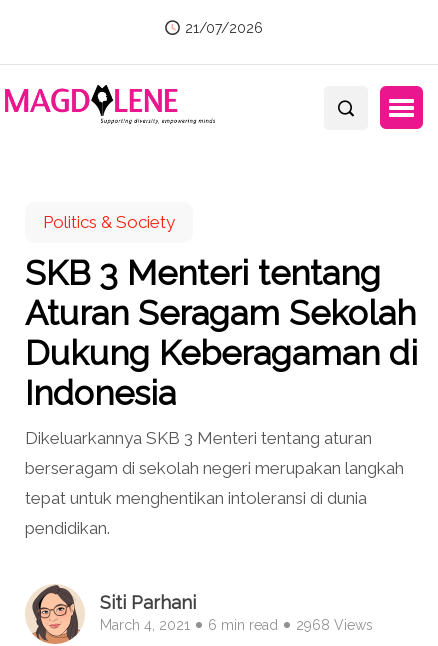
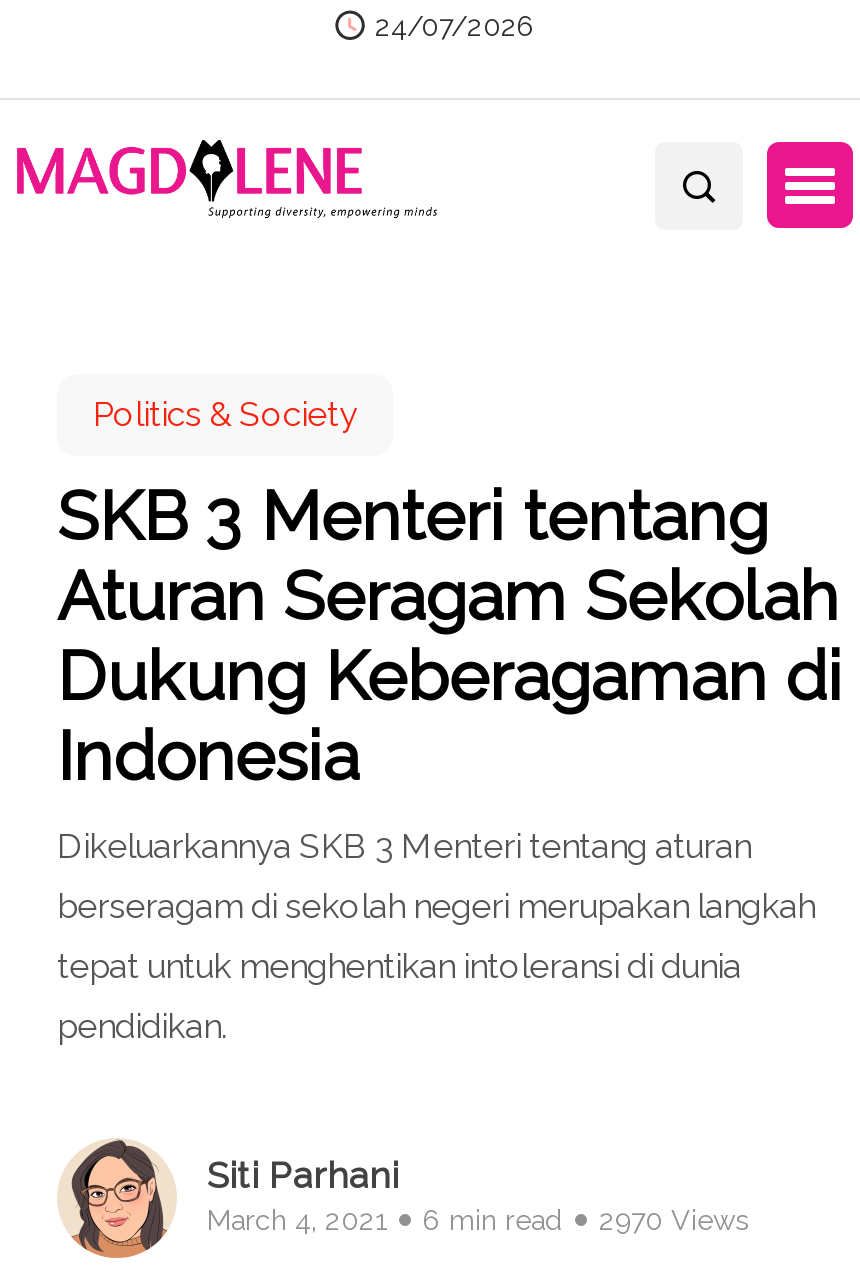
[185,20,263,36] 21/07/2026 -> [375,10,535,42] 24/07/2026
[100,617,373,633] March 4, 2021 6 min read 2968 Views -> [207,1203,749,1235] March 4, 2021 6 min read 2970 Views

